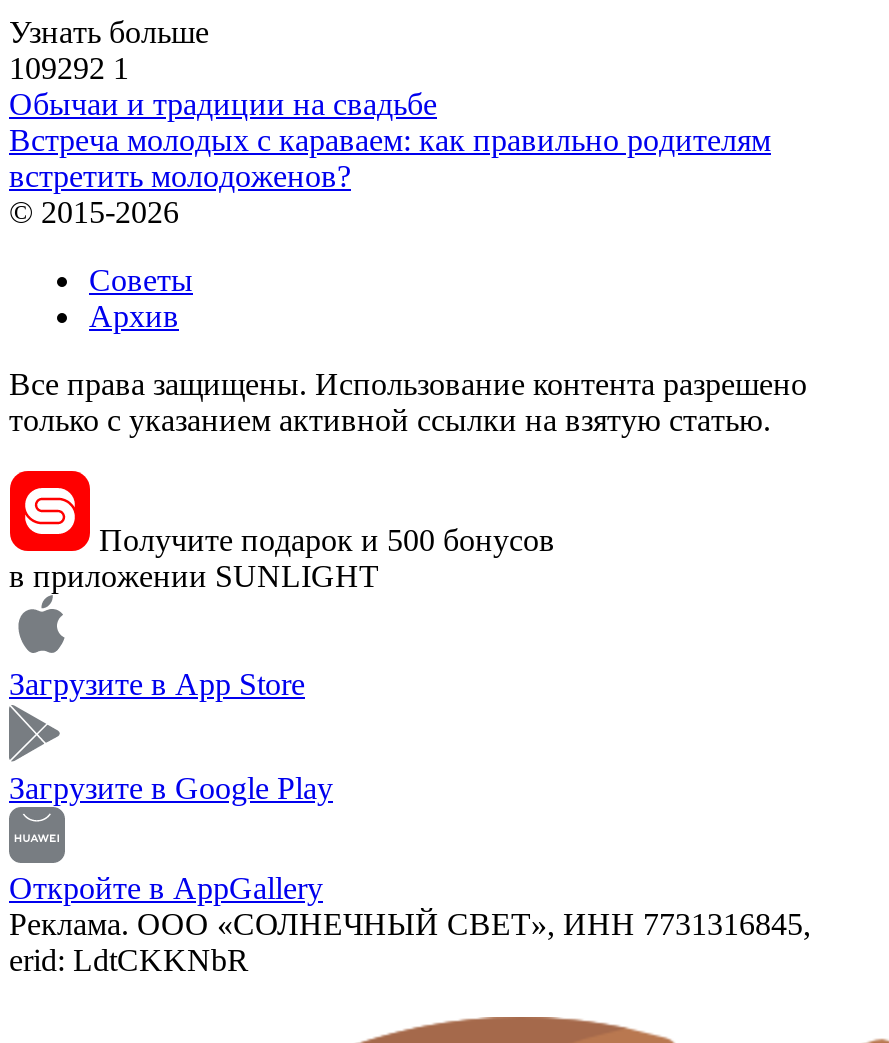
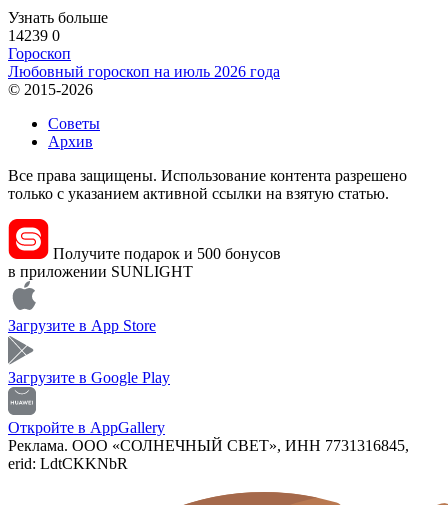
[9,51,771,193] 109292 1 | Обычаи и традиции на свадьбе | Встреча молодых с караваем: как правильно родителям | встретить молодоженов? -> [8,27,280,80] 14239 0 | Гороскоп | Любовный гороскоп на июль 2026 года

